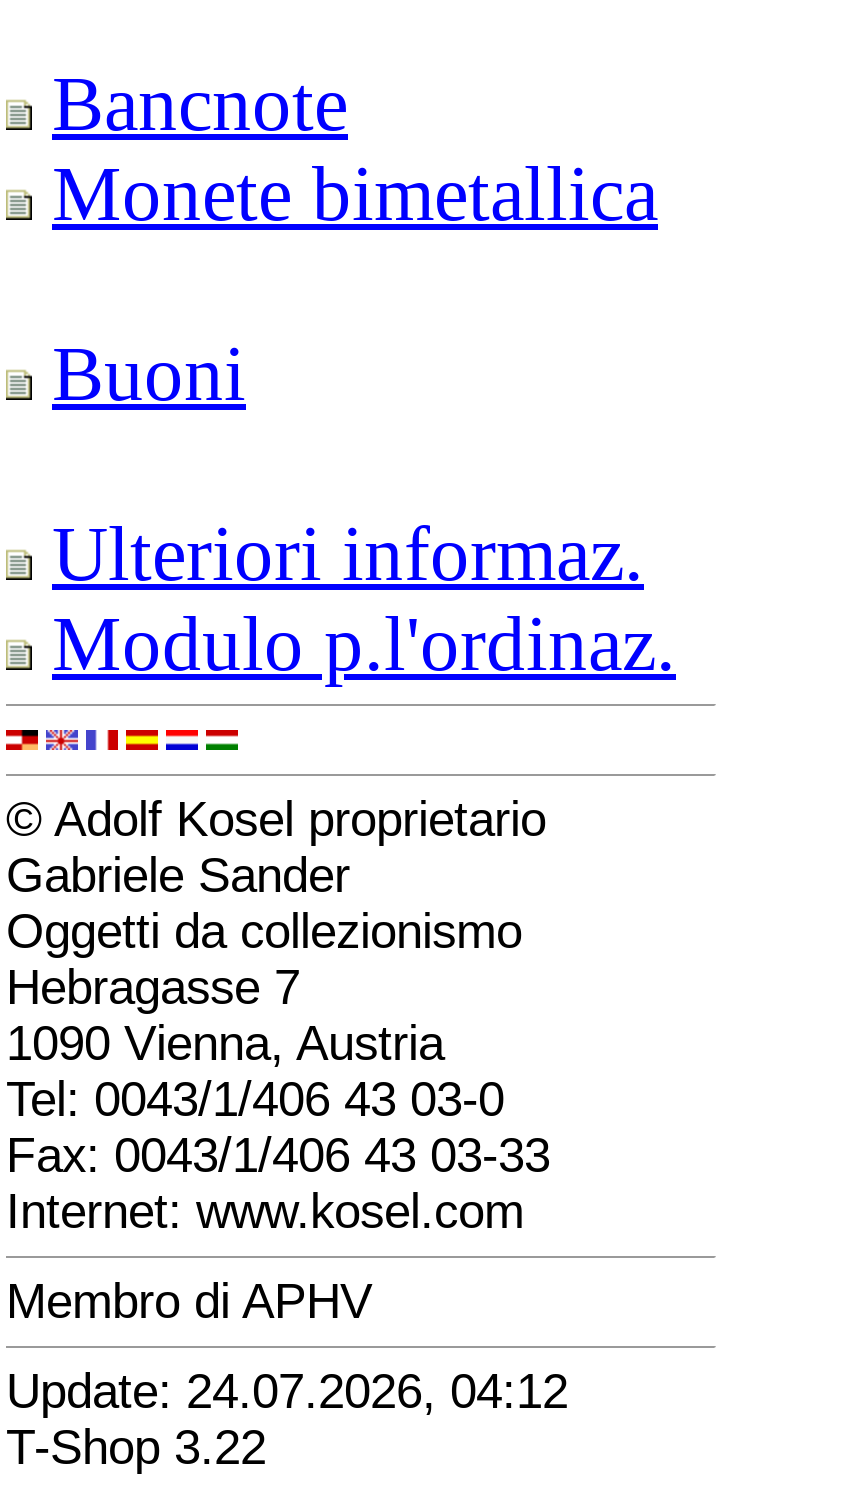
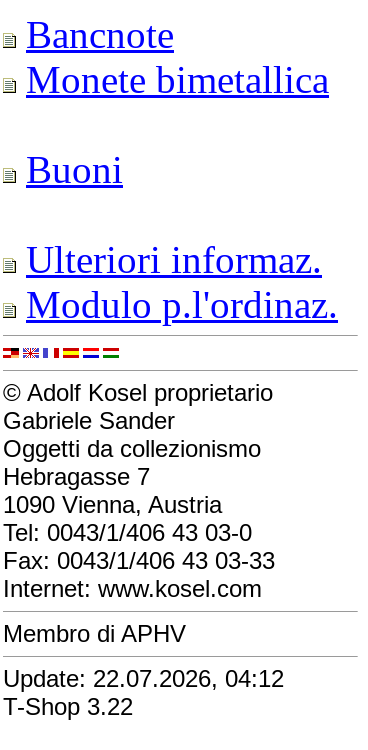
[6,1364,568,1418] Update: 24.07.2026, 04:12 -> [3,665,284,692] Update: 22.07.2026, 04:12

